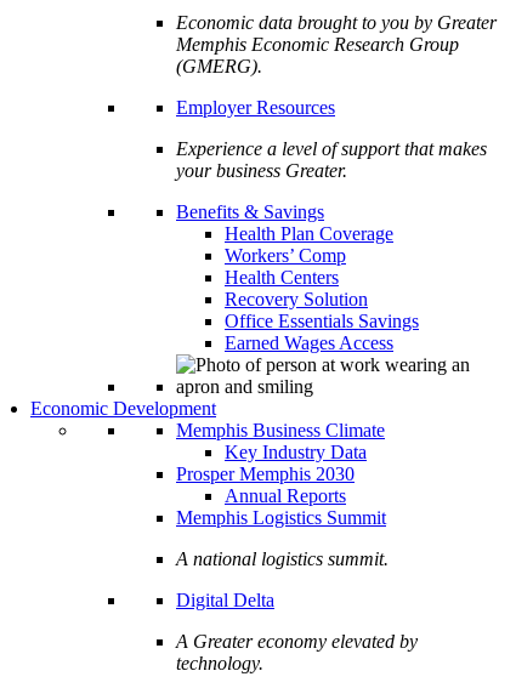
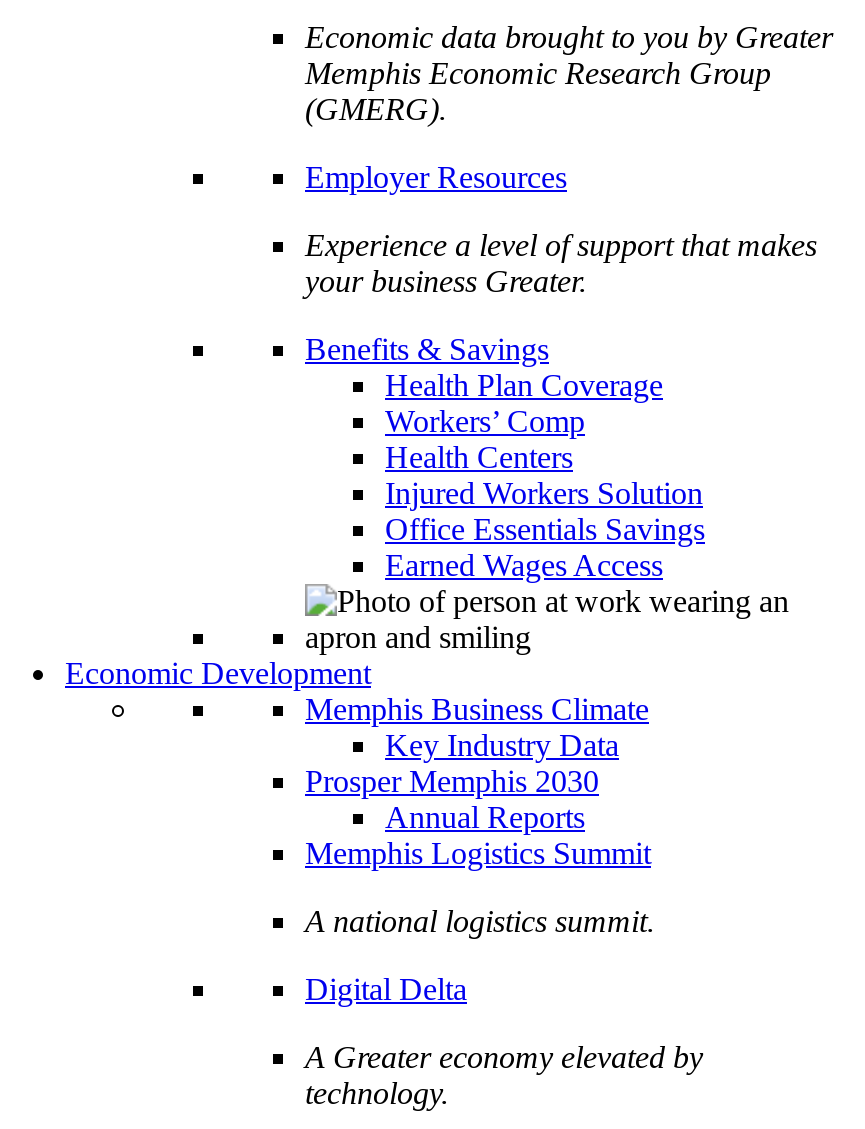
[225,289,368,309] Recovery Solution -> [385,476,703,510] Injured Workers Solution

